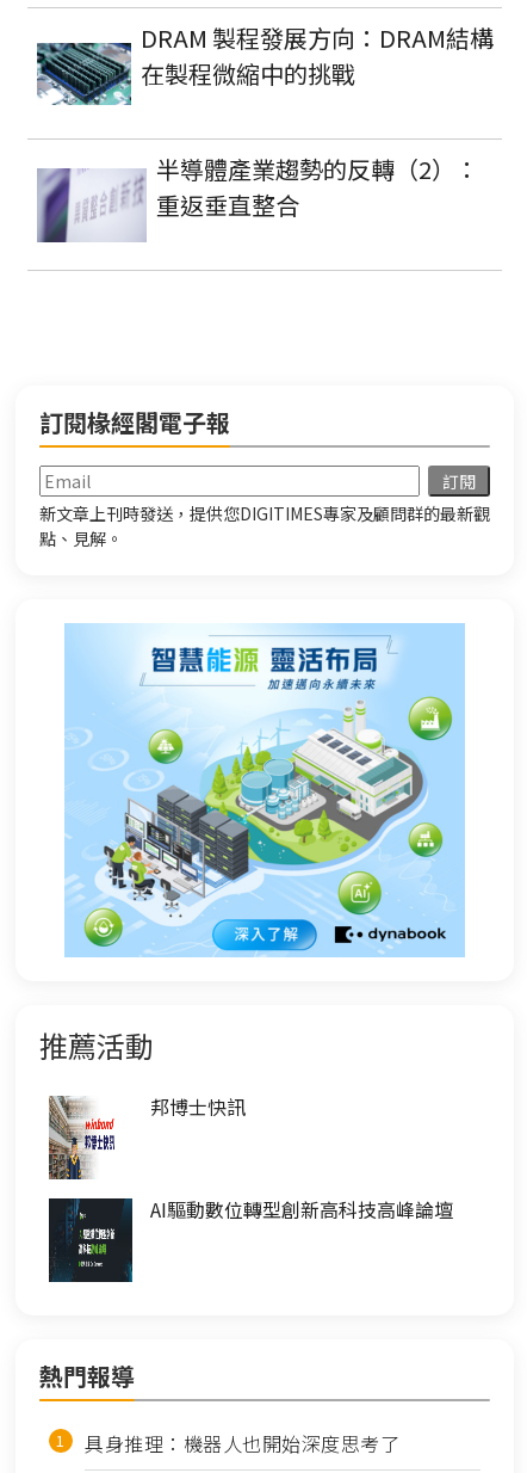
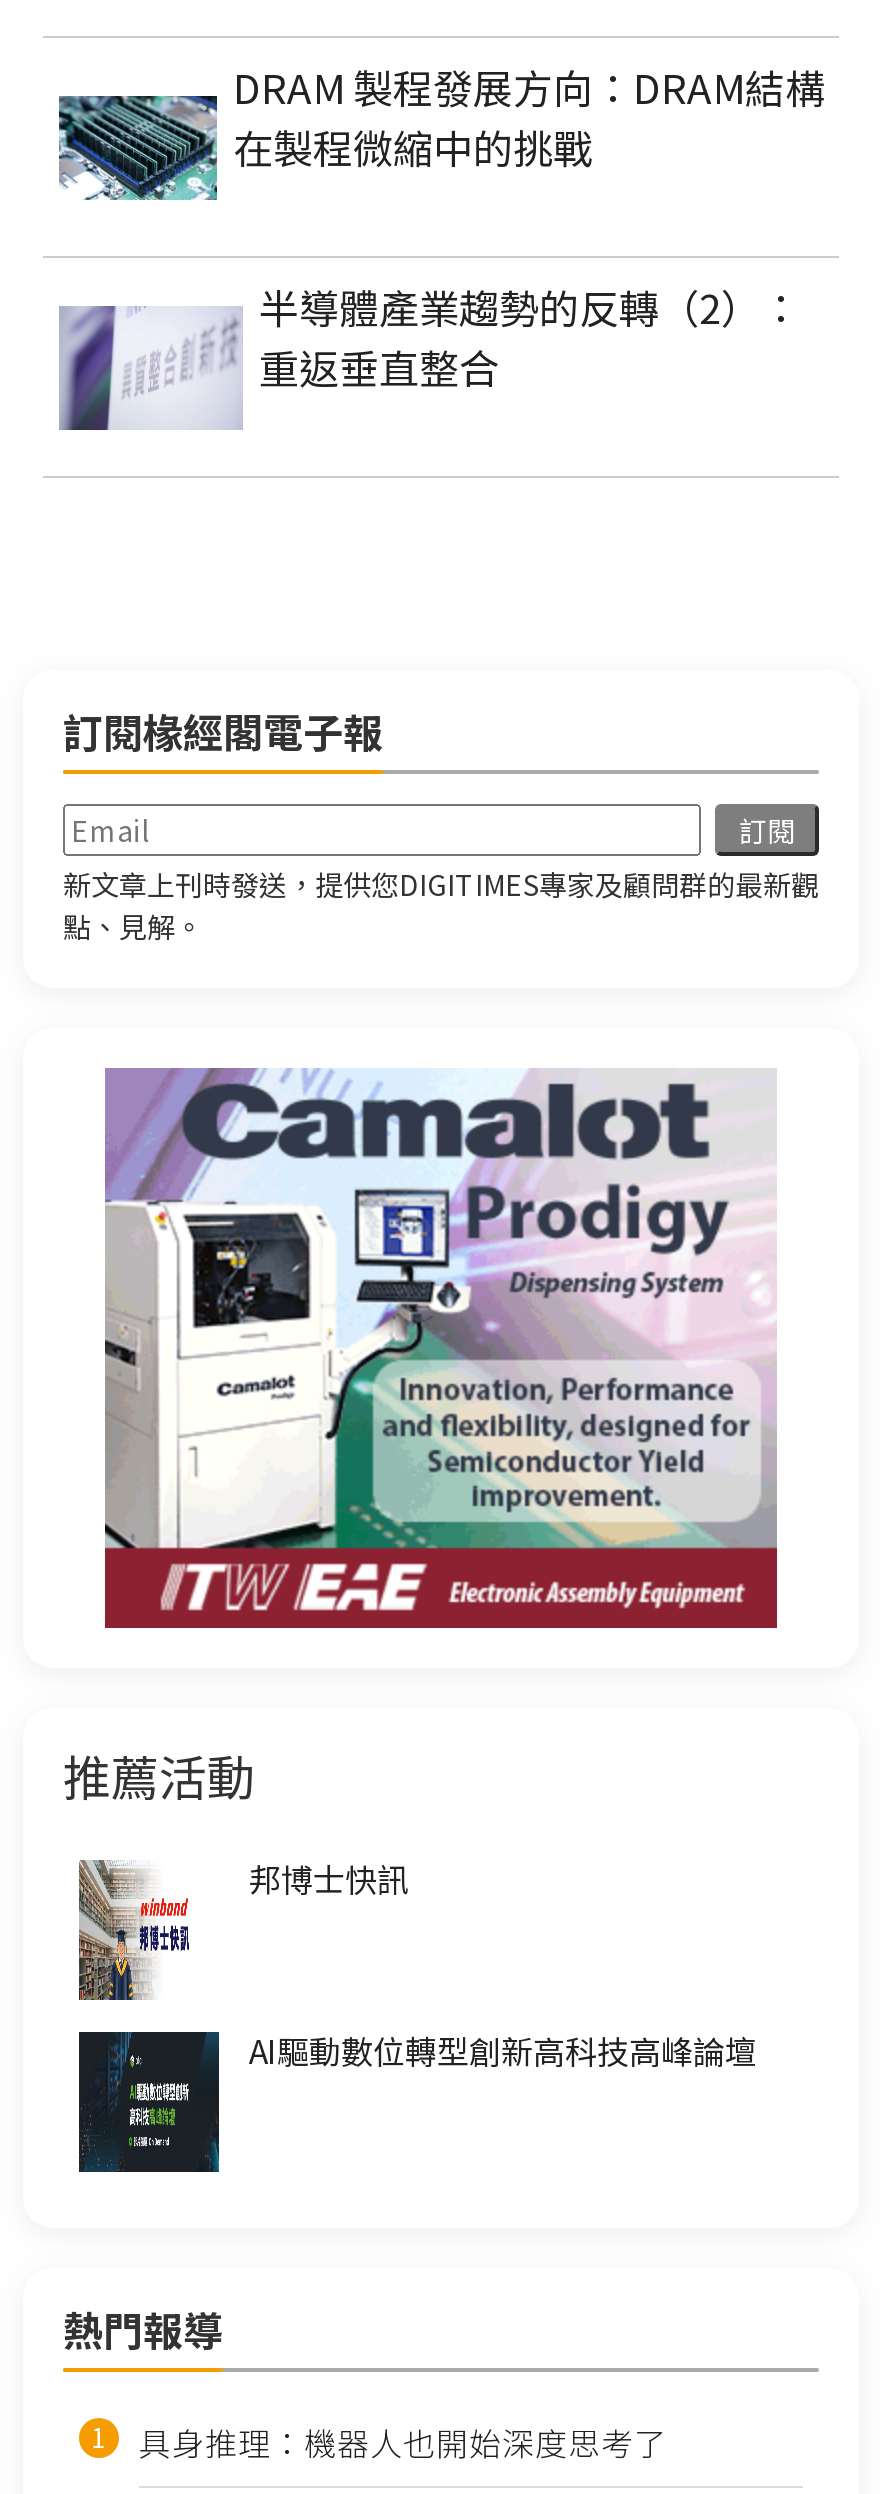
[64,623,465,957] [image] -> [103,1066,779,1630] [image]

